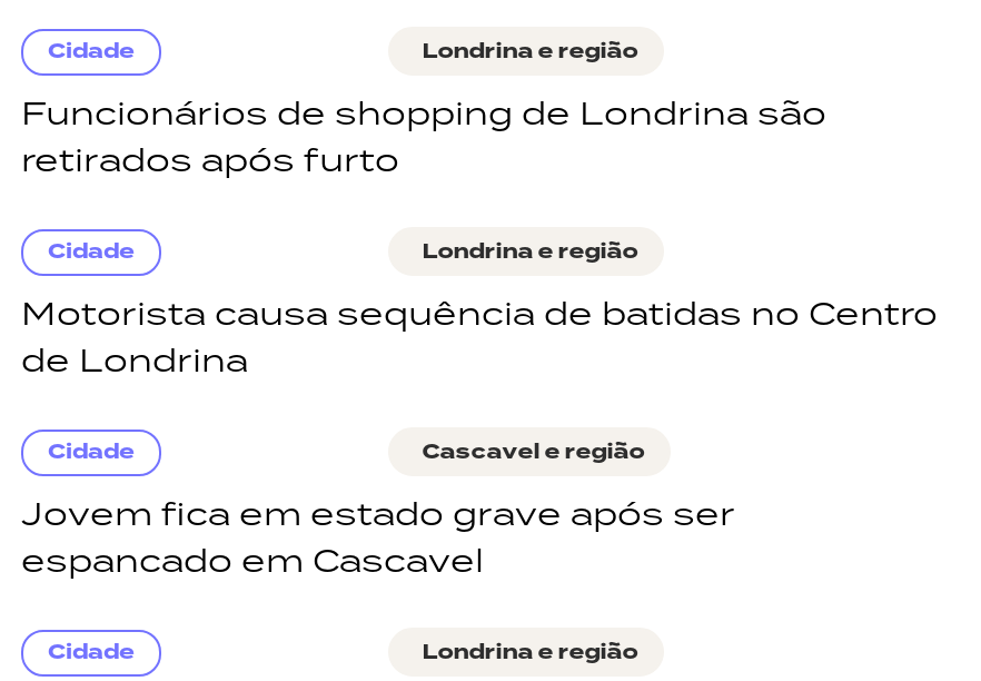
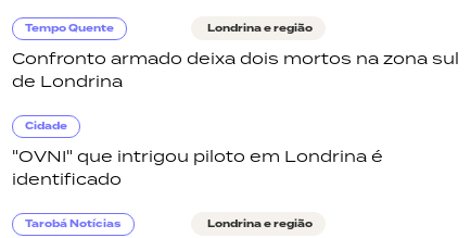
[48,36,135,67] Cidade -> [25,21,114,36] Tempo Quente
[21,91,938,334] Funcionários de shopping de Londrina são | retirados após furto | Cidade | Londrina e região | Motorista causa sequência de batidas no Centro -> [12,48,459,68] Confronto armado deixa dois mortos na zona sul
[21,436,735,668] Cascavel e região | Jovem fica em estado grave após ser | espancado em Cascavel | Cidade -> [12,146,383,231] "OVNI" que intrigou piloto em Londrina é | identificado | Tarobá Notícias

